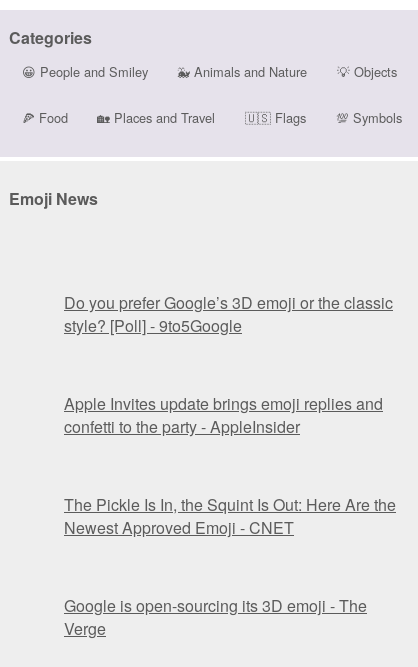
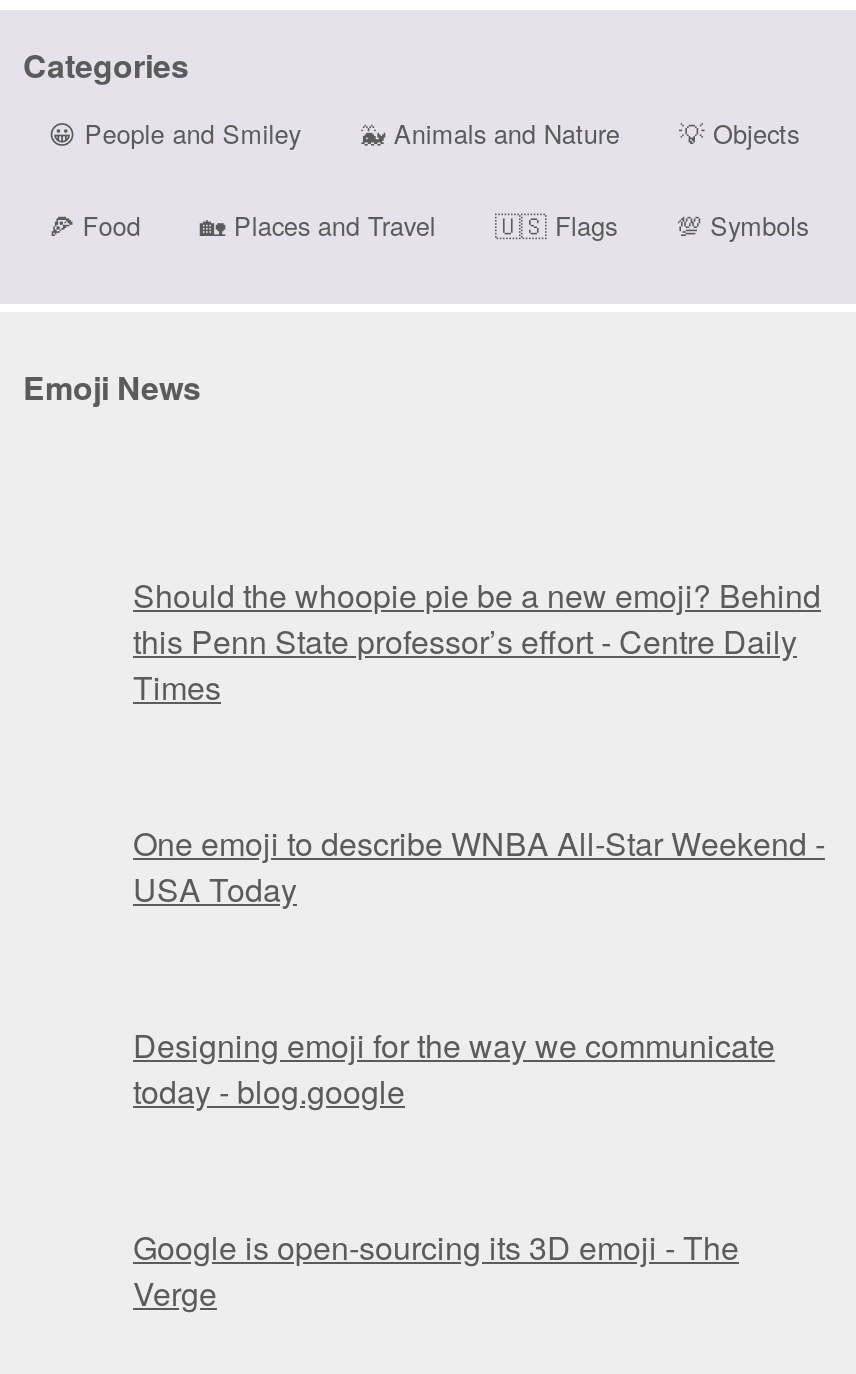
[64,291,393,337] Do you prefer Google’s 3D emoji or the classic | style? [Poll] - 9to5Google -> [133,572,821,710] Should the whoopie pie be a new emoji? Behind | this Penn State professor’s effort - Centre Daily | Times
[64,392,383,438] Apple Invites update brings emoji replies and | confetti to the party - AppleInsider -> [133,820,825,912] One emoji to describe WNBA All-Star Weekend - | USA Today
[64,493,396,539] The Pickle Is In, the Squint Is Out: Here Are the | Newest Approved Emoji - CNET -> [133,1022,775,1114] Designing emoji for the way we communicate | today - blog.google

